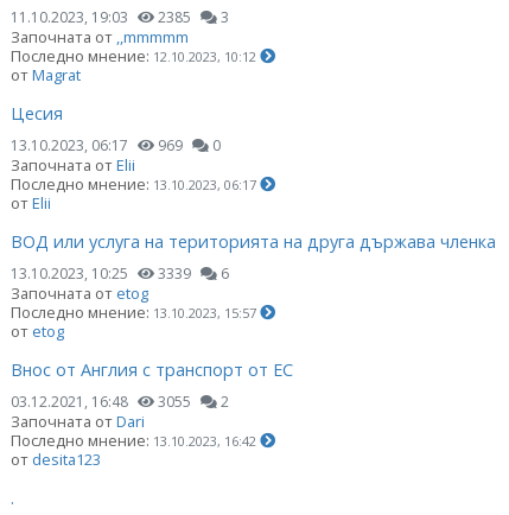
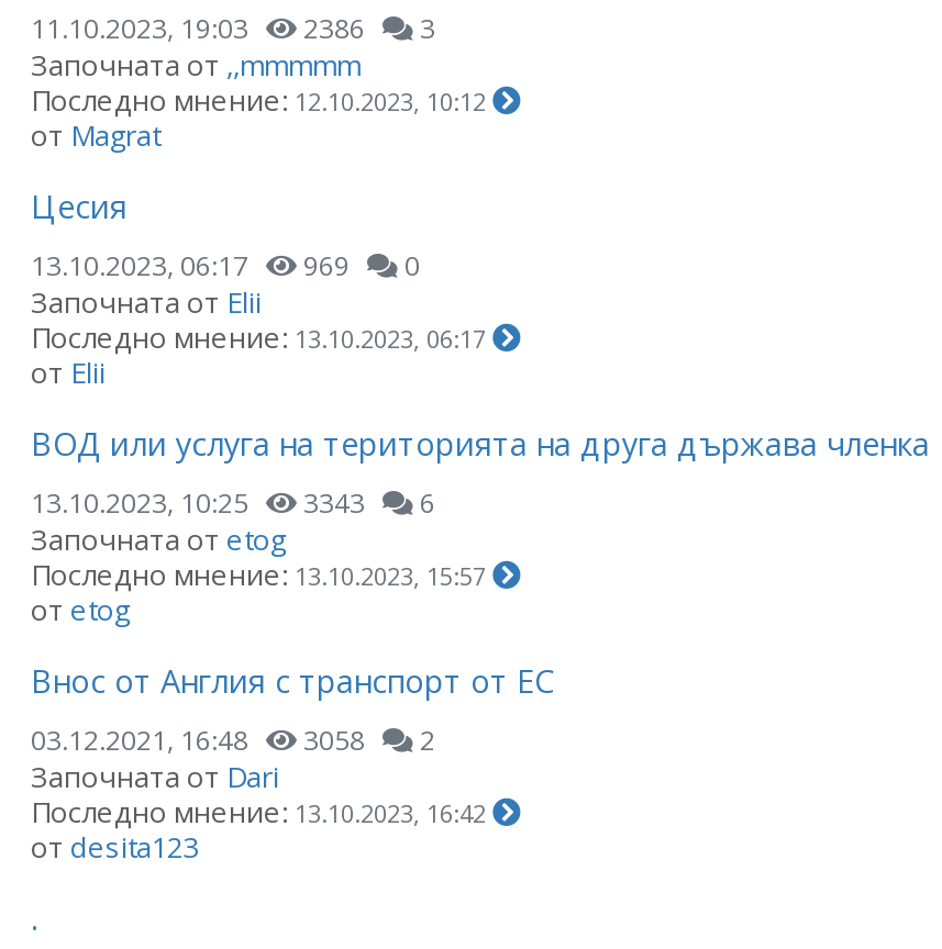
[11,7,229,27] 11.10.2023, 19:03 2385 3 -> [31,10,435,47] 11.10.2023, 19:03 2386 3
[11,264,229,284] 13.10.2023, 10:25 3339 6 -> [31,485,435,522] 13.10.2023, 10:25 3343 6
[11,392,229,412] 03.12.2021, 16:48 3055 2 -> [31,722,435,759] 03.12.2021, 16:48 3058 2

